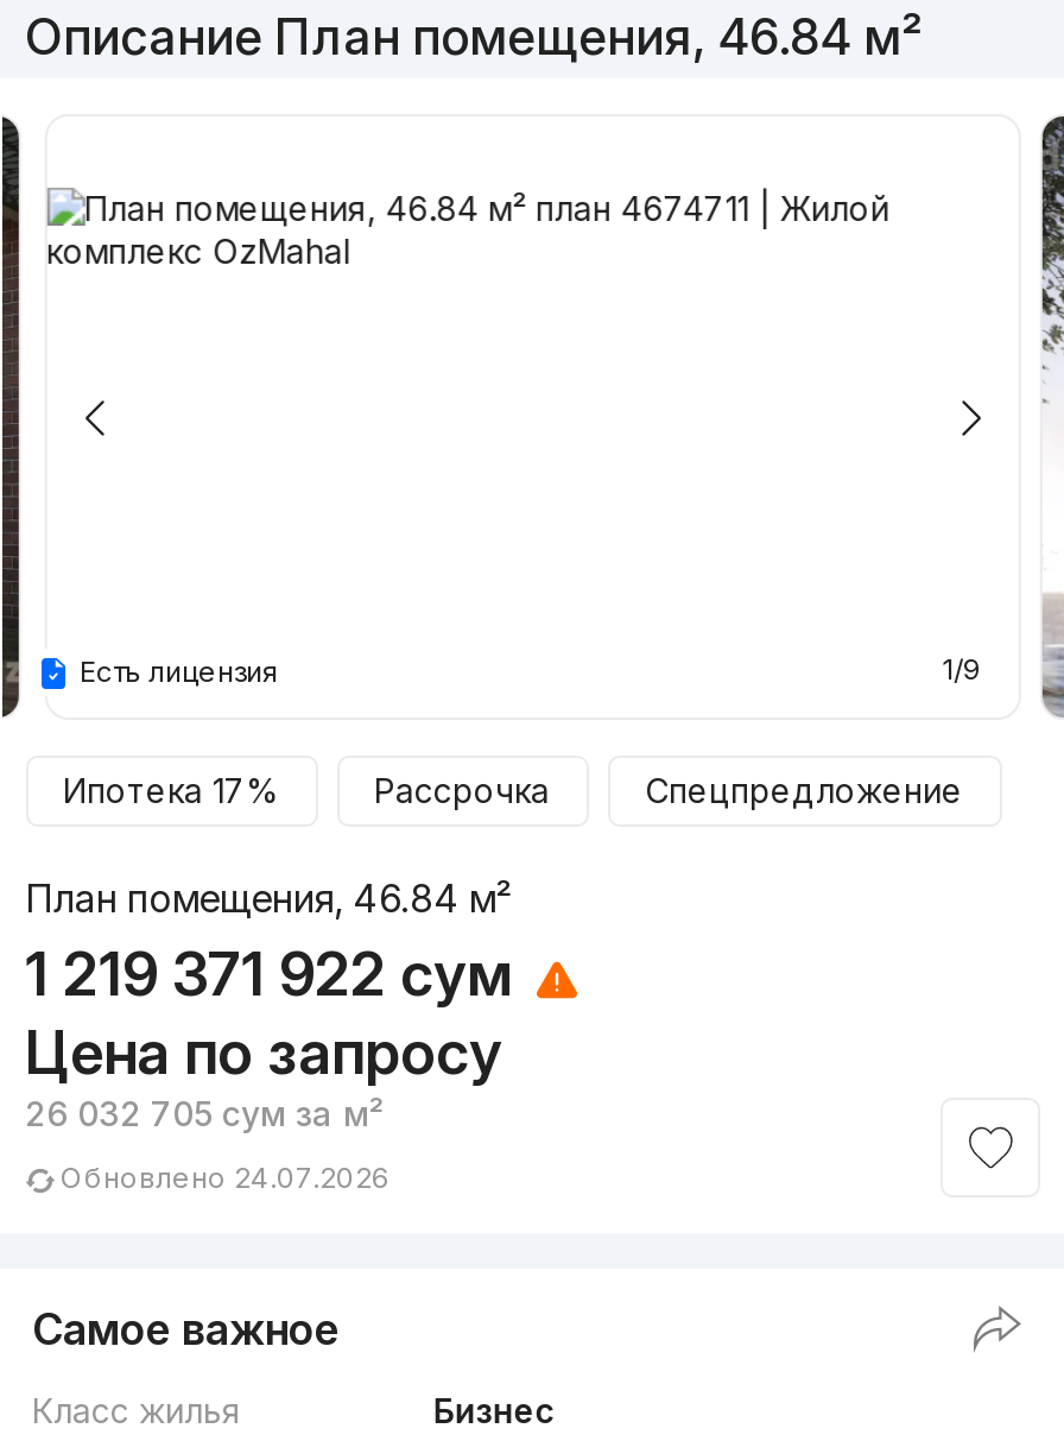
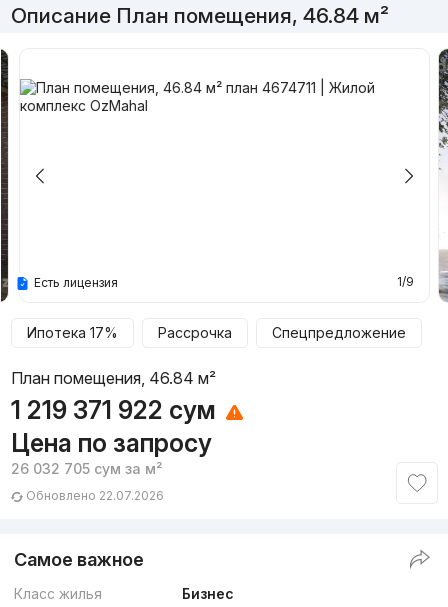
[53,1159,391,1195] Обновлено 24.07.2026 -> [22,488,163,503] Обновлено 22.07.2026

